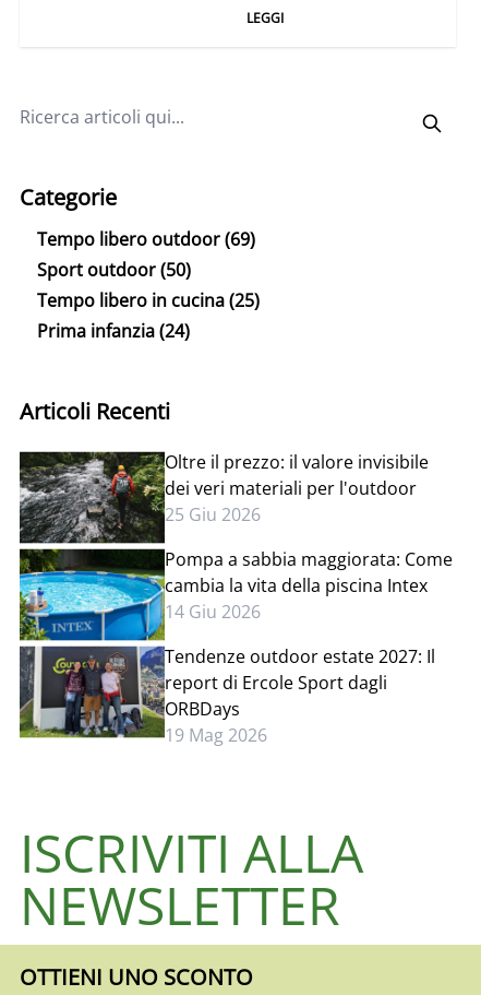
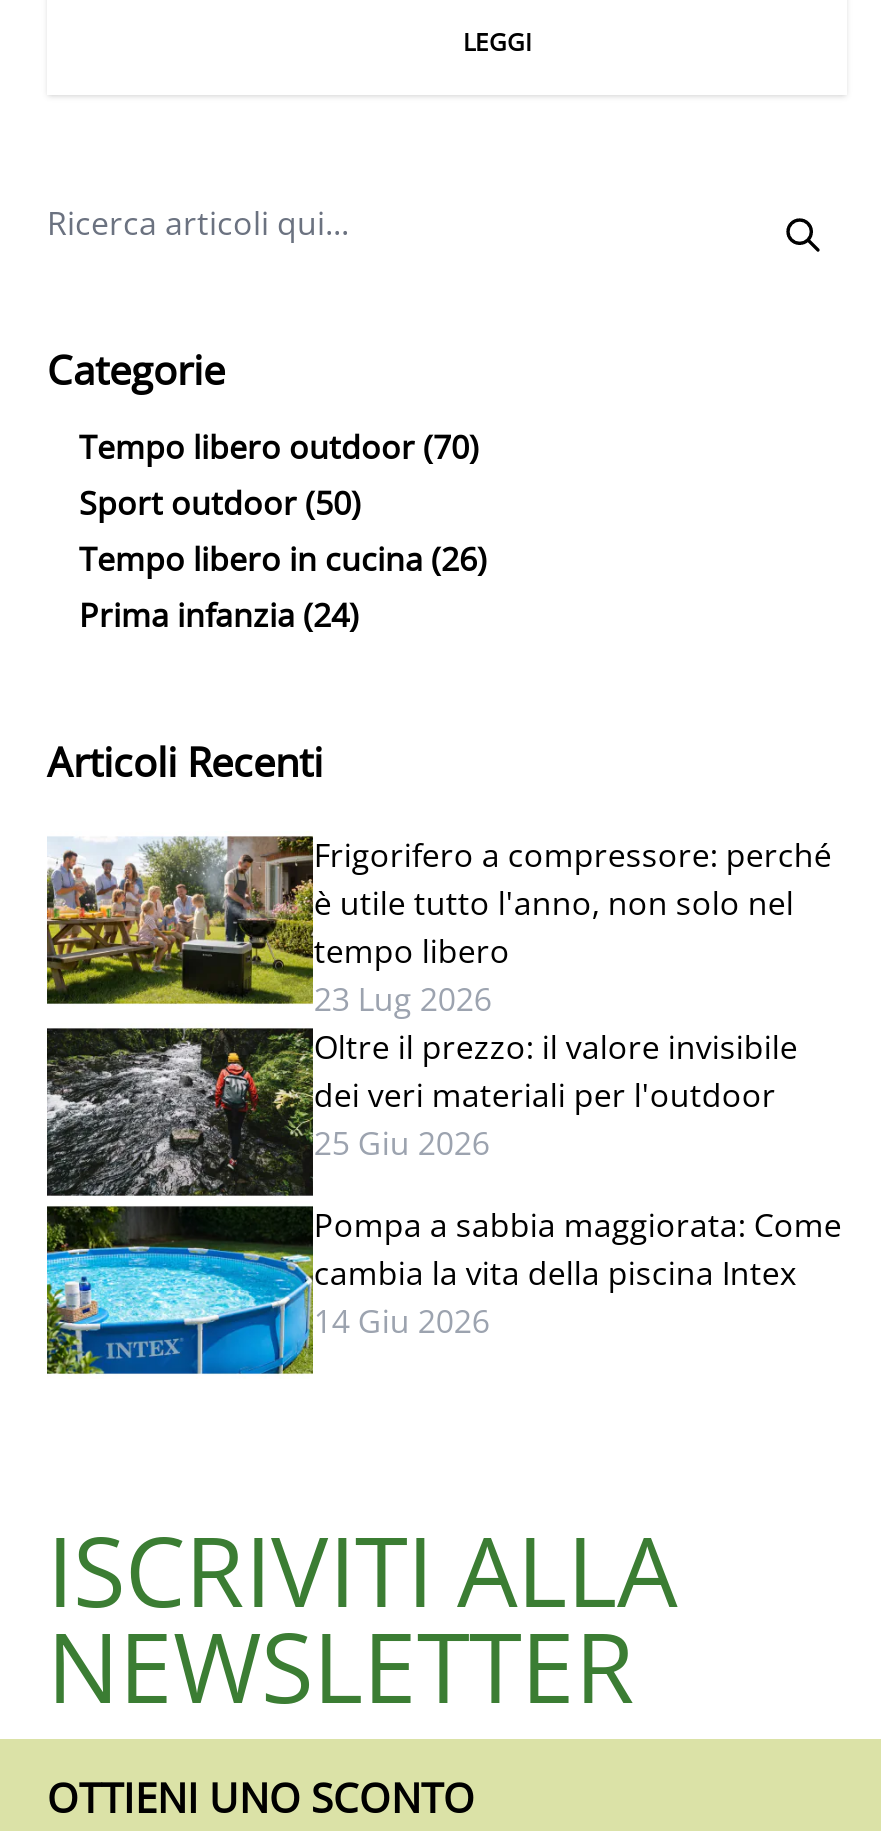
[37,228,255,252] Tempo libero outdoor (69) -> [79,426,479,470] Tempo libero outdoor (70)
[37,289,260,313] Tempo libero in cucina (25) -> [79,538,487,582] Tempo libero in cucina (26)
none -> [45,834,832,1022] [image] | Frigorifero a compressore: perché | è utile tutto l'anno, non solo nel | tempo libero | 23 Lug 2026
moved [17,449,453,643] -> [43,1023,842,1379]: [image] | Oltre il prezzo: il valore invisibile | dei veri materiali per l'outdoor | 25 Giu 2026 | Pompa a sabbia maggiorata: Come | cambia la vita della piscina Intex | 14 Giu 2026
[19,644,436,747] [image] | Tendenze outdoor estate 2027: Il | report di Ercole Sport dagli | ORBDays | 19 Mag 2026 -> none

